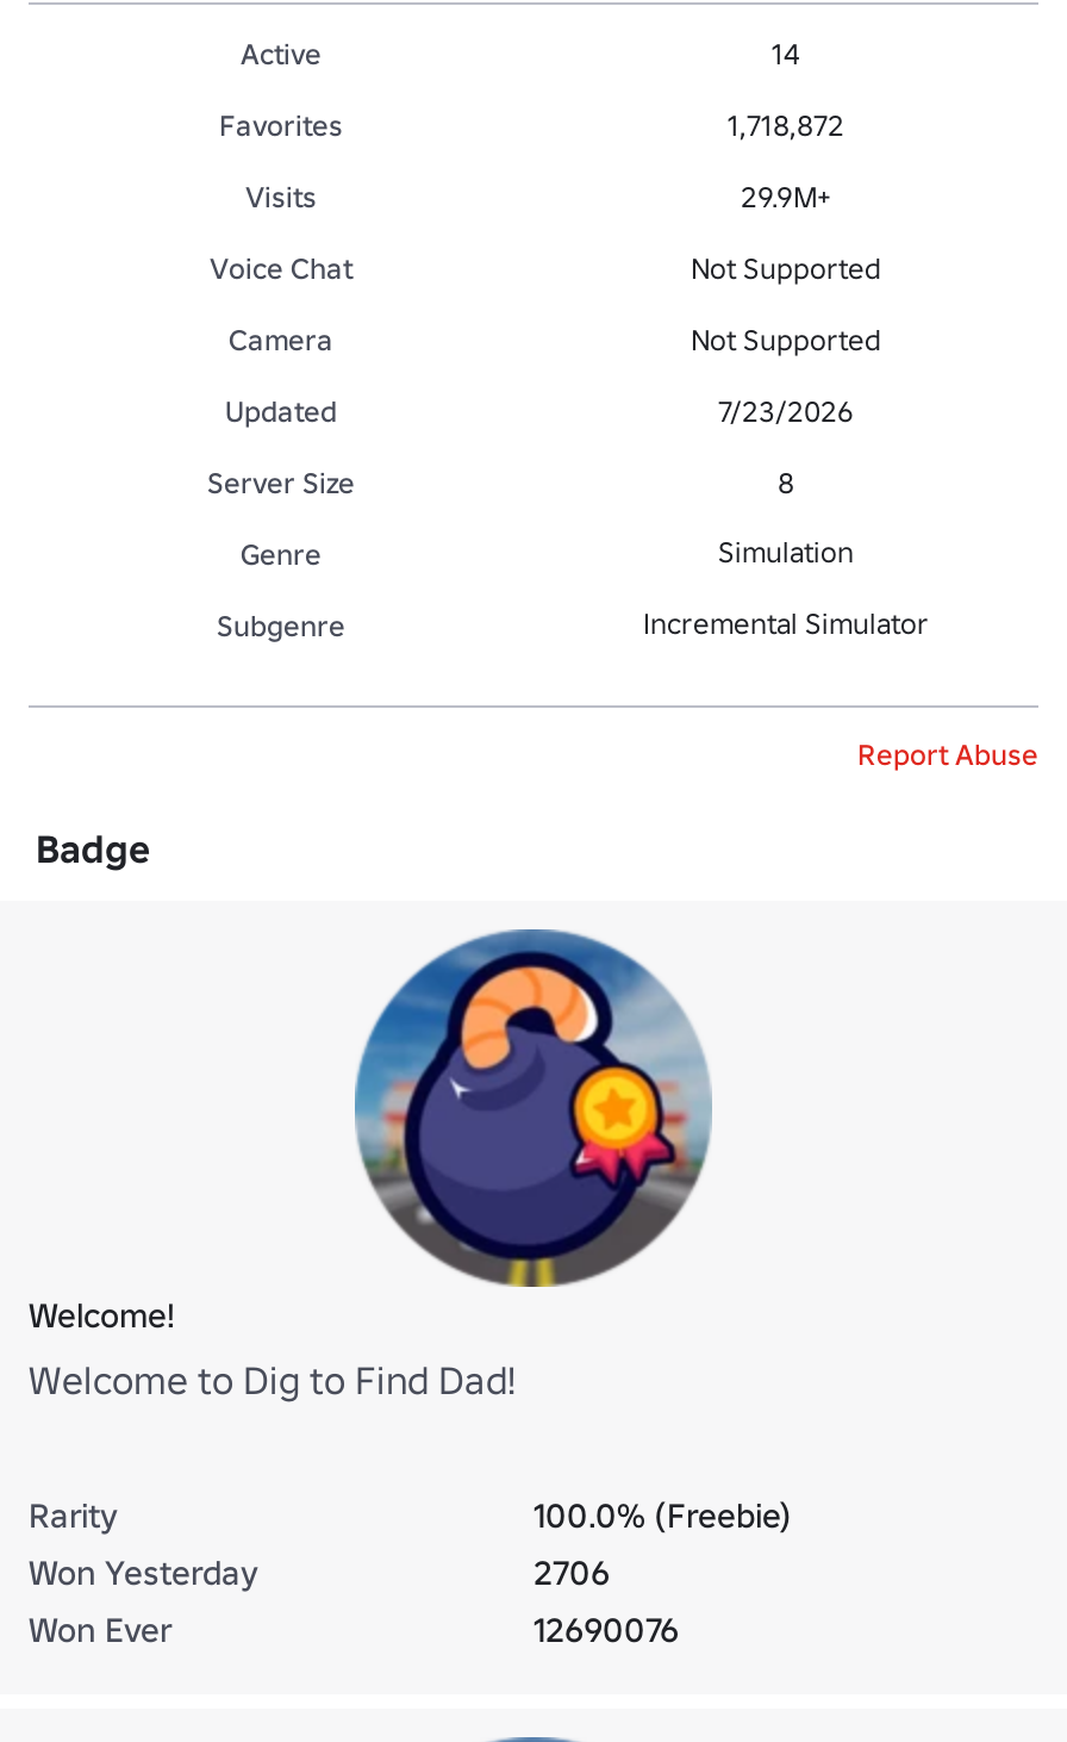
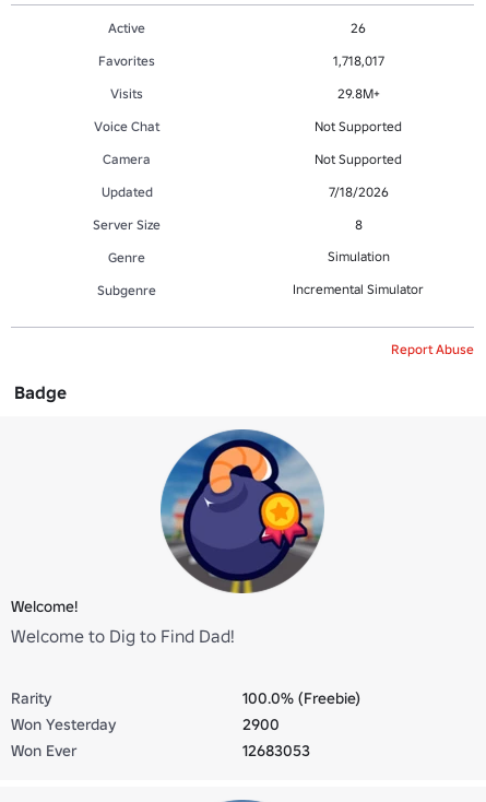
[772,36,800,72] 14 -> [351,20,366,36] 26
[728,108,844,144] 1,718,872 -> [333,53,384,69] 1,718,017
[741,179,831,215] 29.9M+ -> [337,86,380,102] 29.8M+
[718,394,854,430] 7/23/2026 -> [328,184,388,200] 7/18/2026
[533,1552,610,1595] 2706 -> [242,715,280,735] 2900
[533,1609,679,1652] 12690076 -> [242,741,310,761] 12683053

